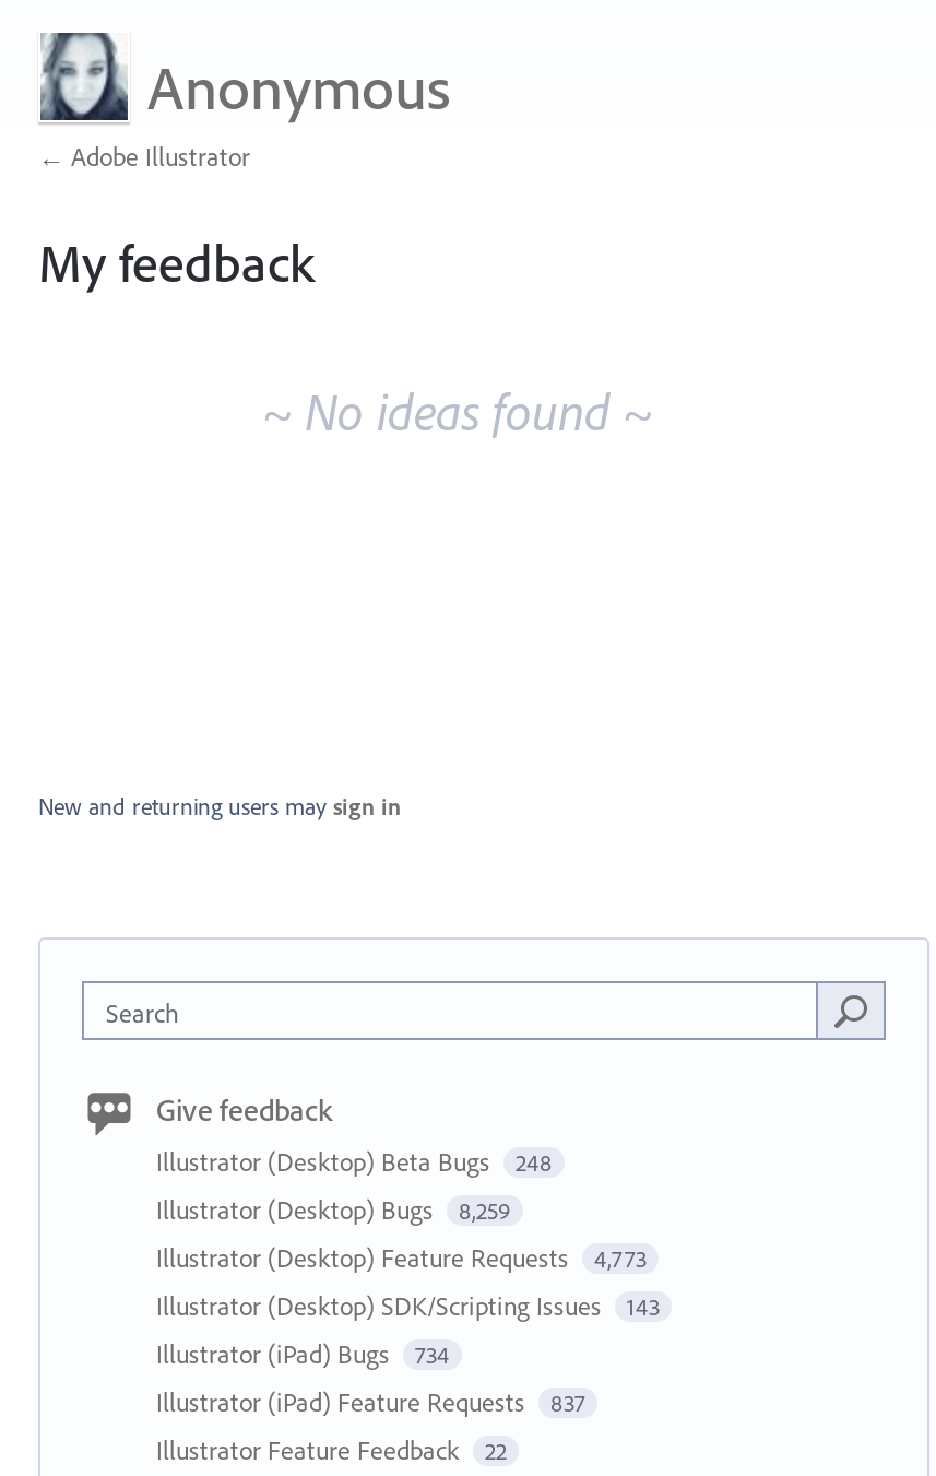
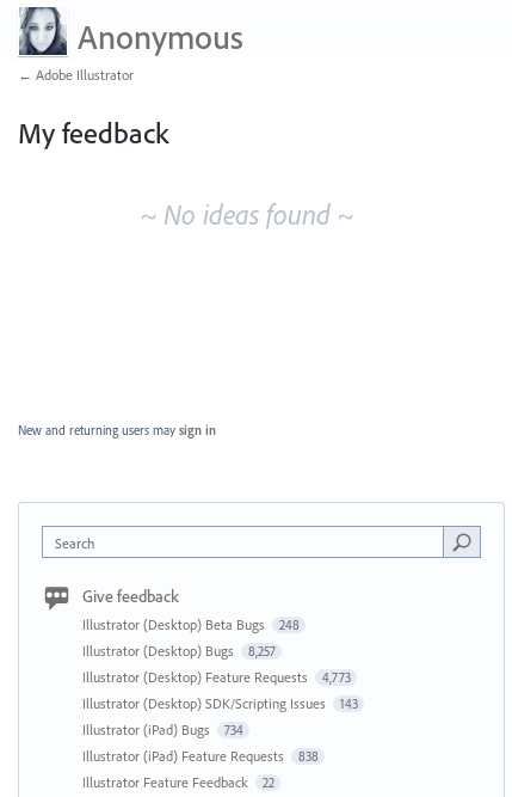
[156,1193,511,1226] Illustrator (Desktop) Bugs 8,259 -> [82,642,275,660] Illustrator (Desktop) Bugs 8,257
[156,1385,585,1418] Illustrator (iPad) Feature Requests 837 -> [82,747,318,765] Illustrator (iPad) Feature Requests 838

